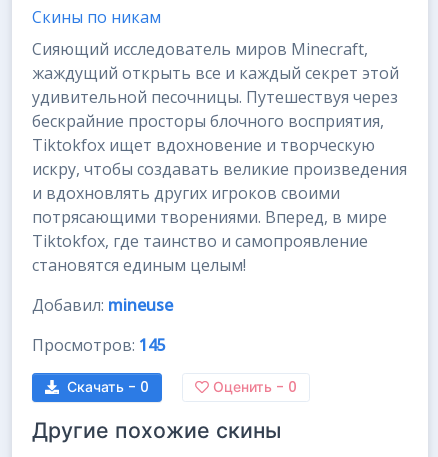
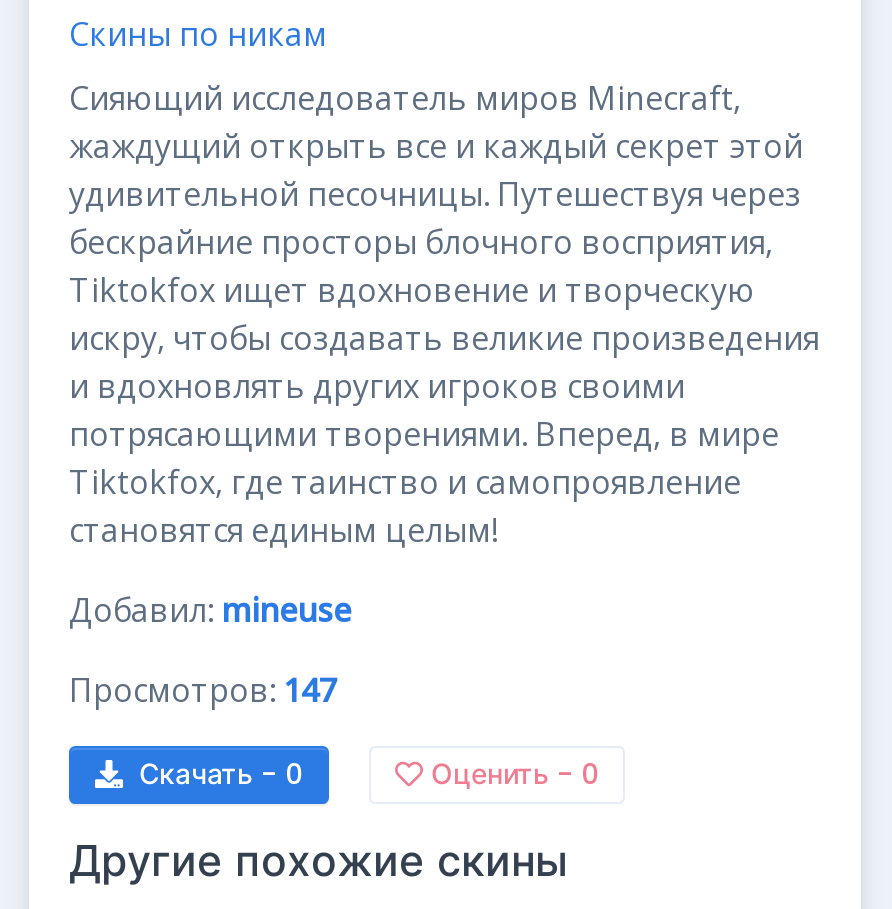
[32,334,166,356] Просмотров: 145 -> [69,668,337,712] Просмотров: 147

